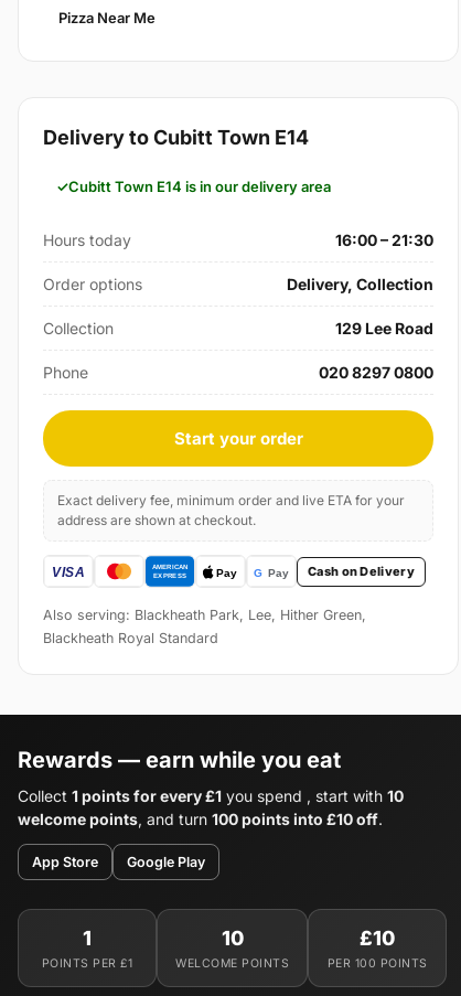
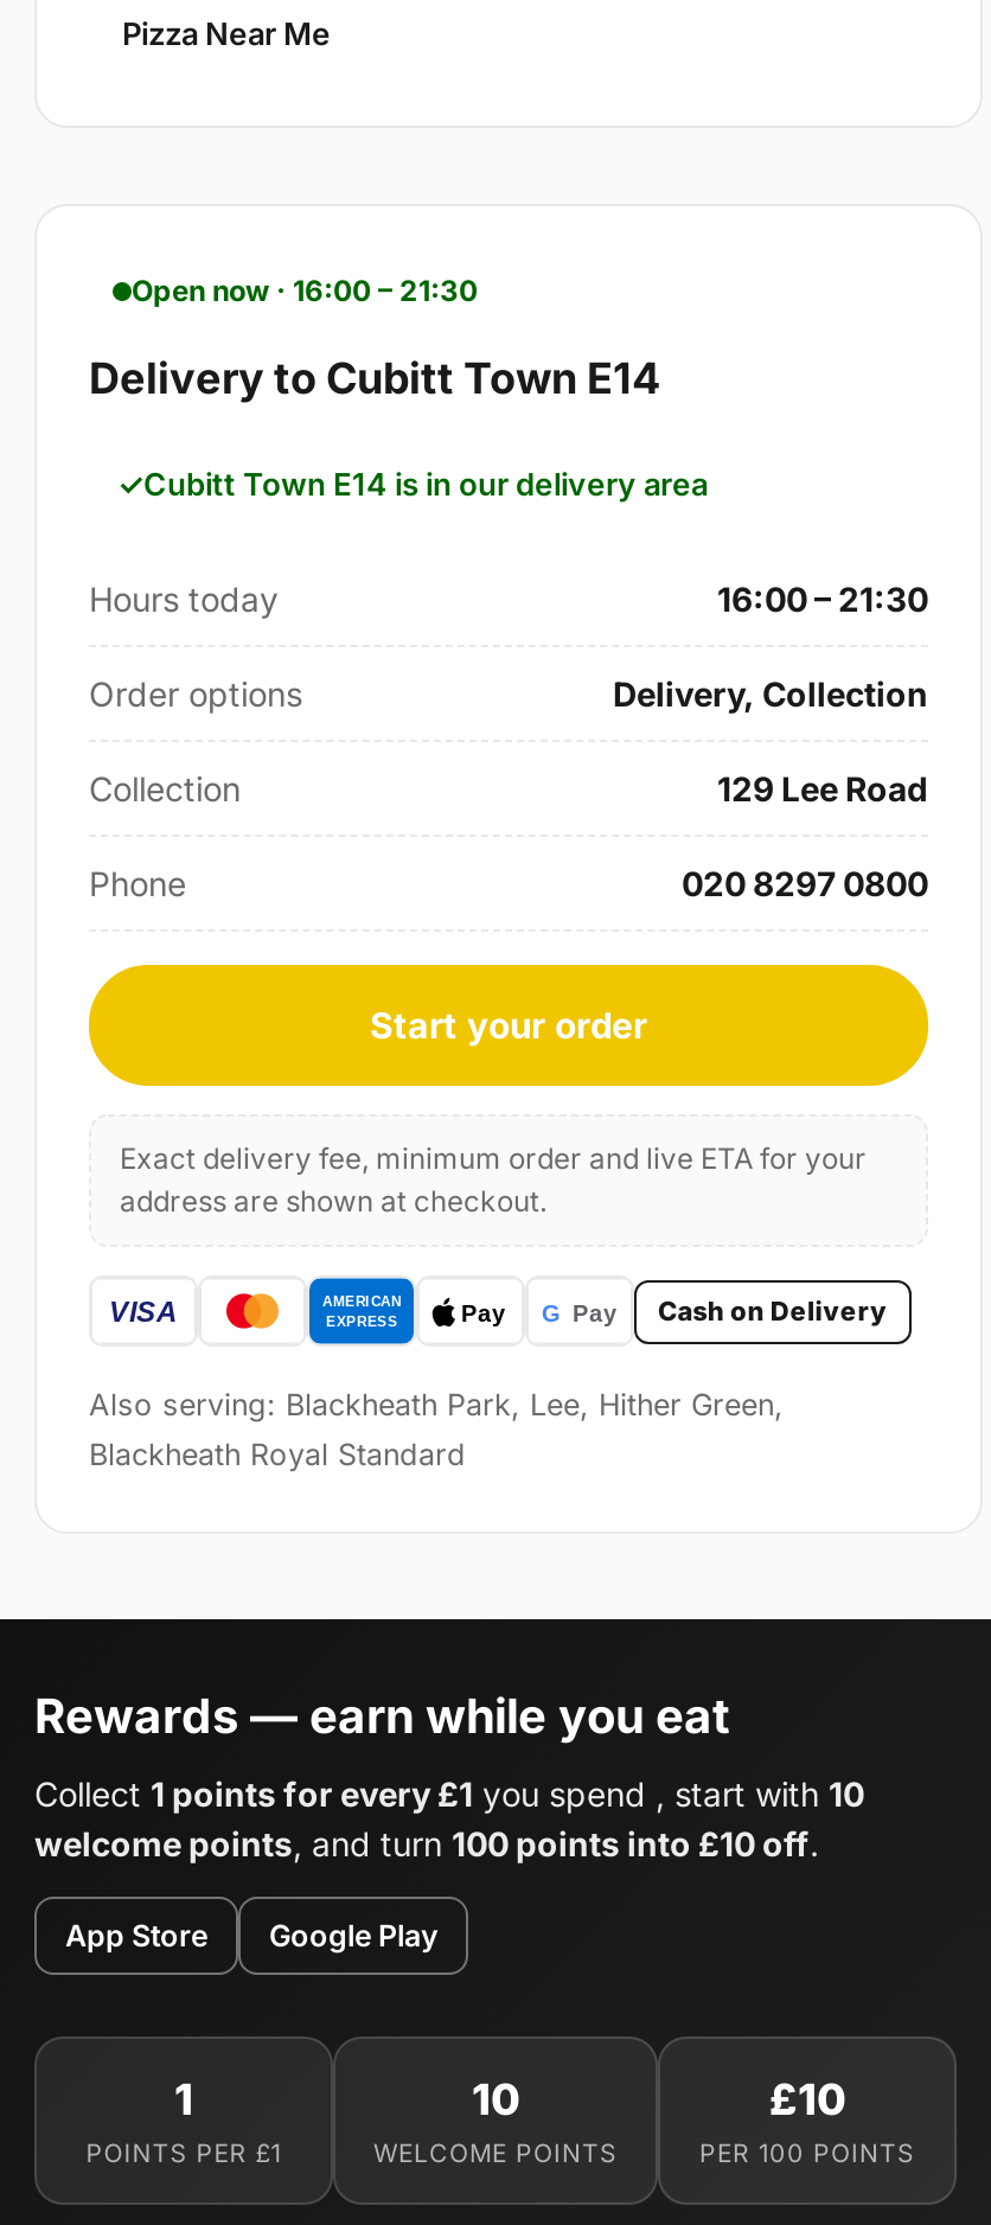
none -> [132,274,478,309] Open now · 16:00 – 21:30

